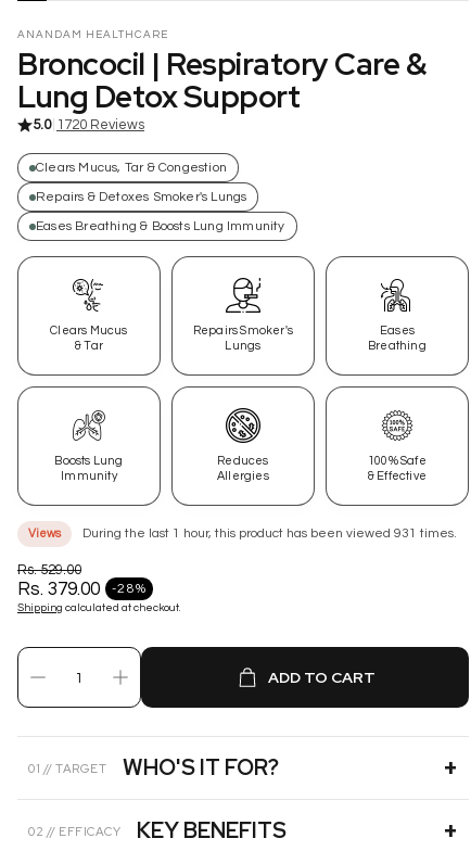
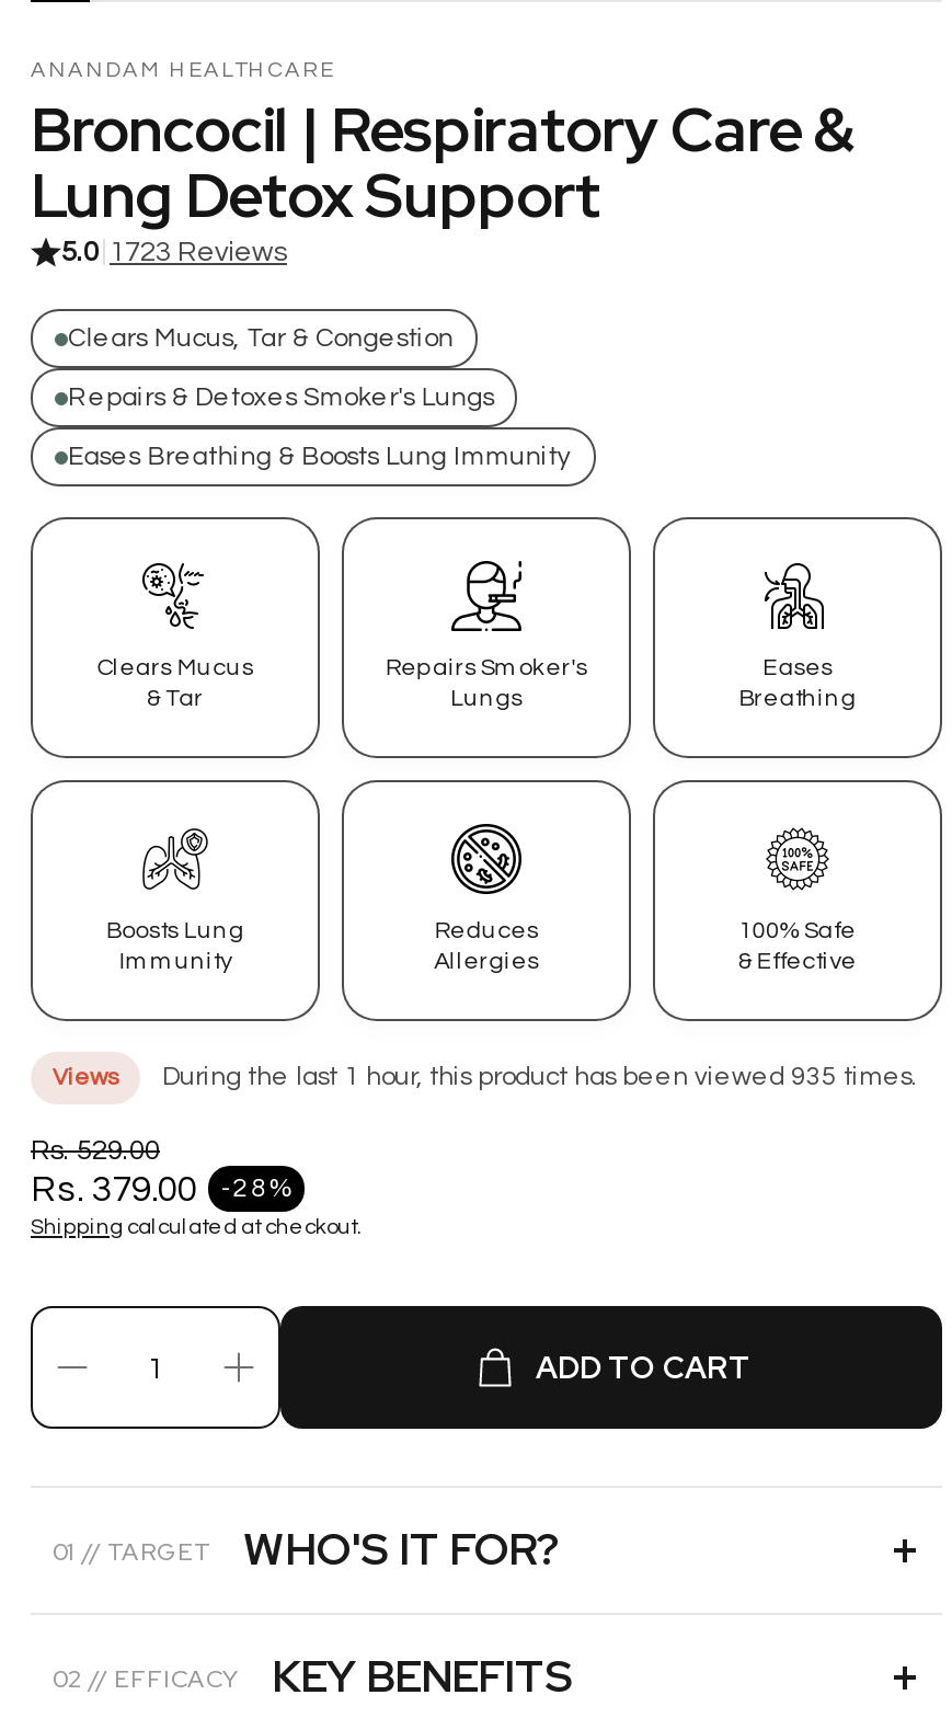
[33,117,144,132] 5.0 1720 Reviews -> [61,236,287,266] 5.0 1723 Reviews
[82,526,457,541] During the last 1 hour, this product has been viewed 931 times. -> [162,1063,918,1091] During the last 1 hour, this product has been viewed 935 times.

